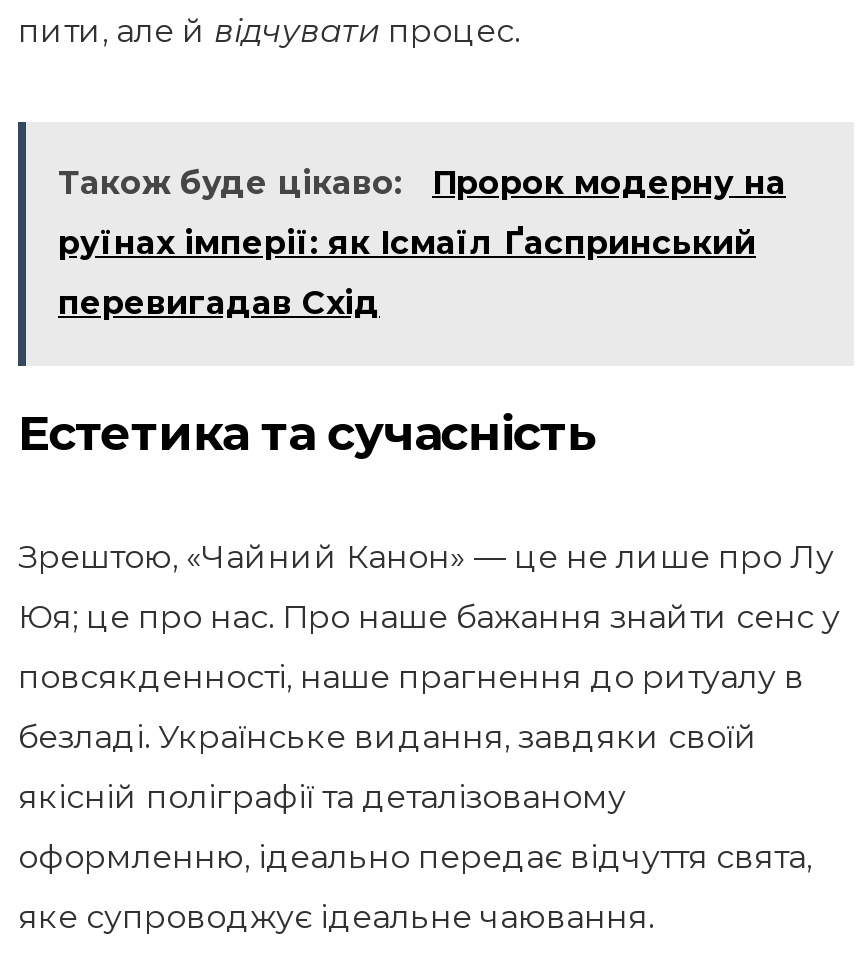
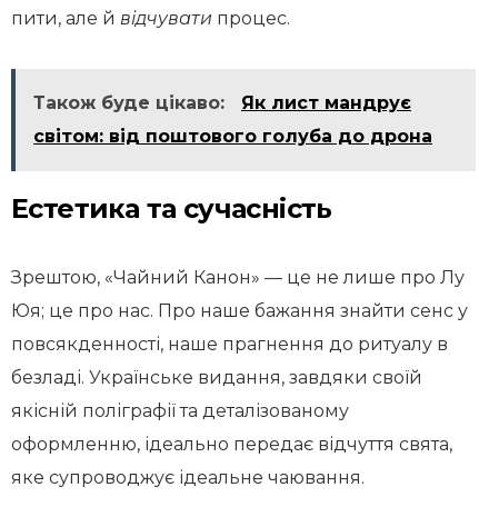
[58,164,786,322] Також буде цікаво: Пророк модерну на | руїнах імперії: як Ісмаїл Ґаспринський | перевигадав Схід -> [33,92,432,147] Також буде цікаво: Як лист мандрує | світом: від поштового голуба до дрона

